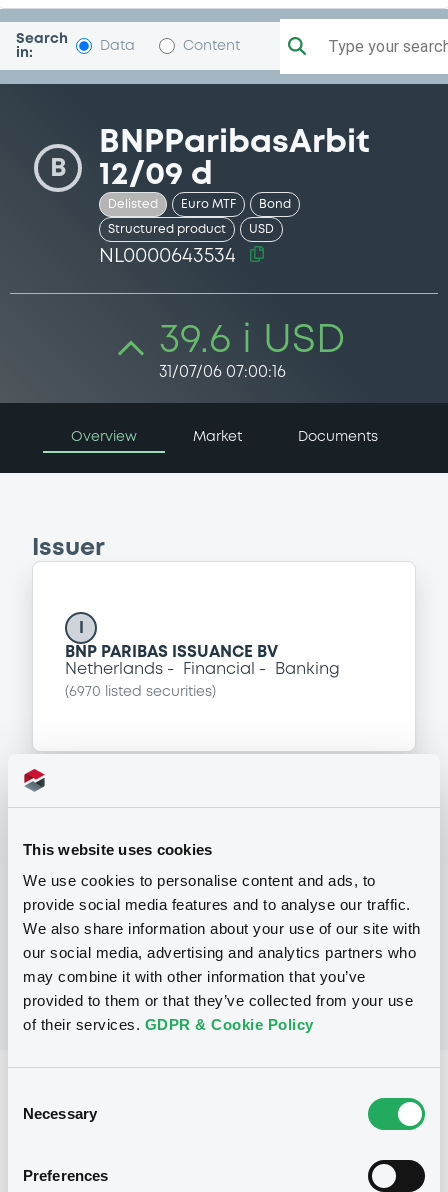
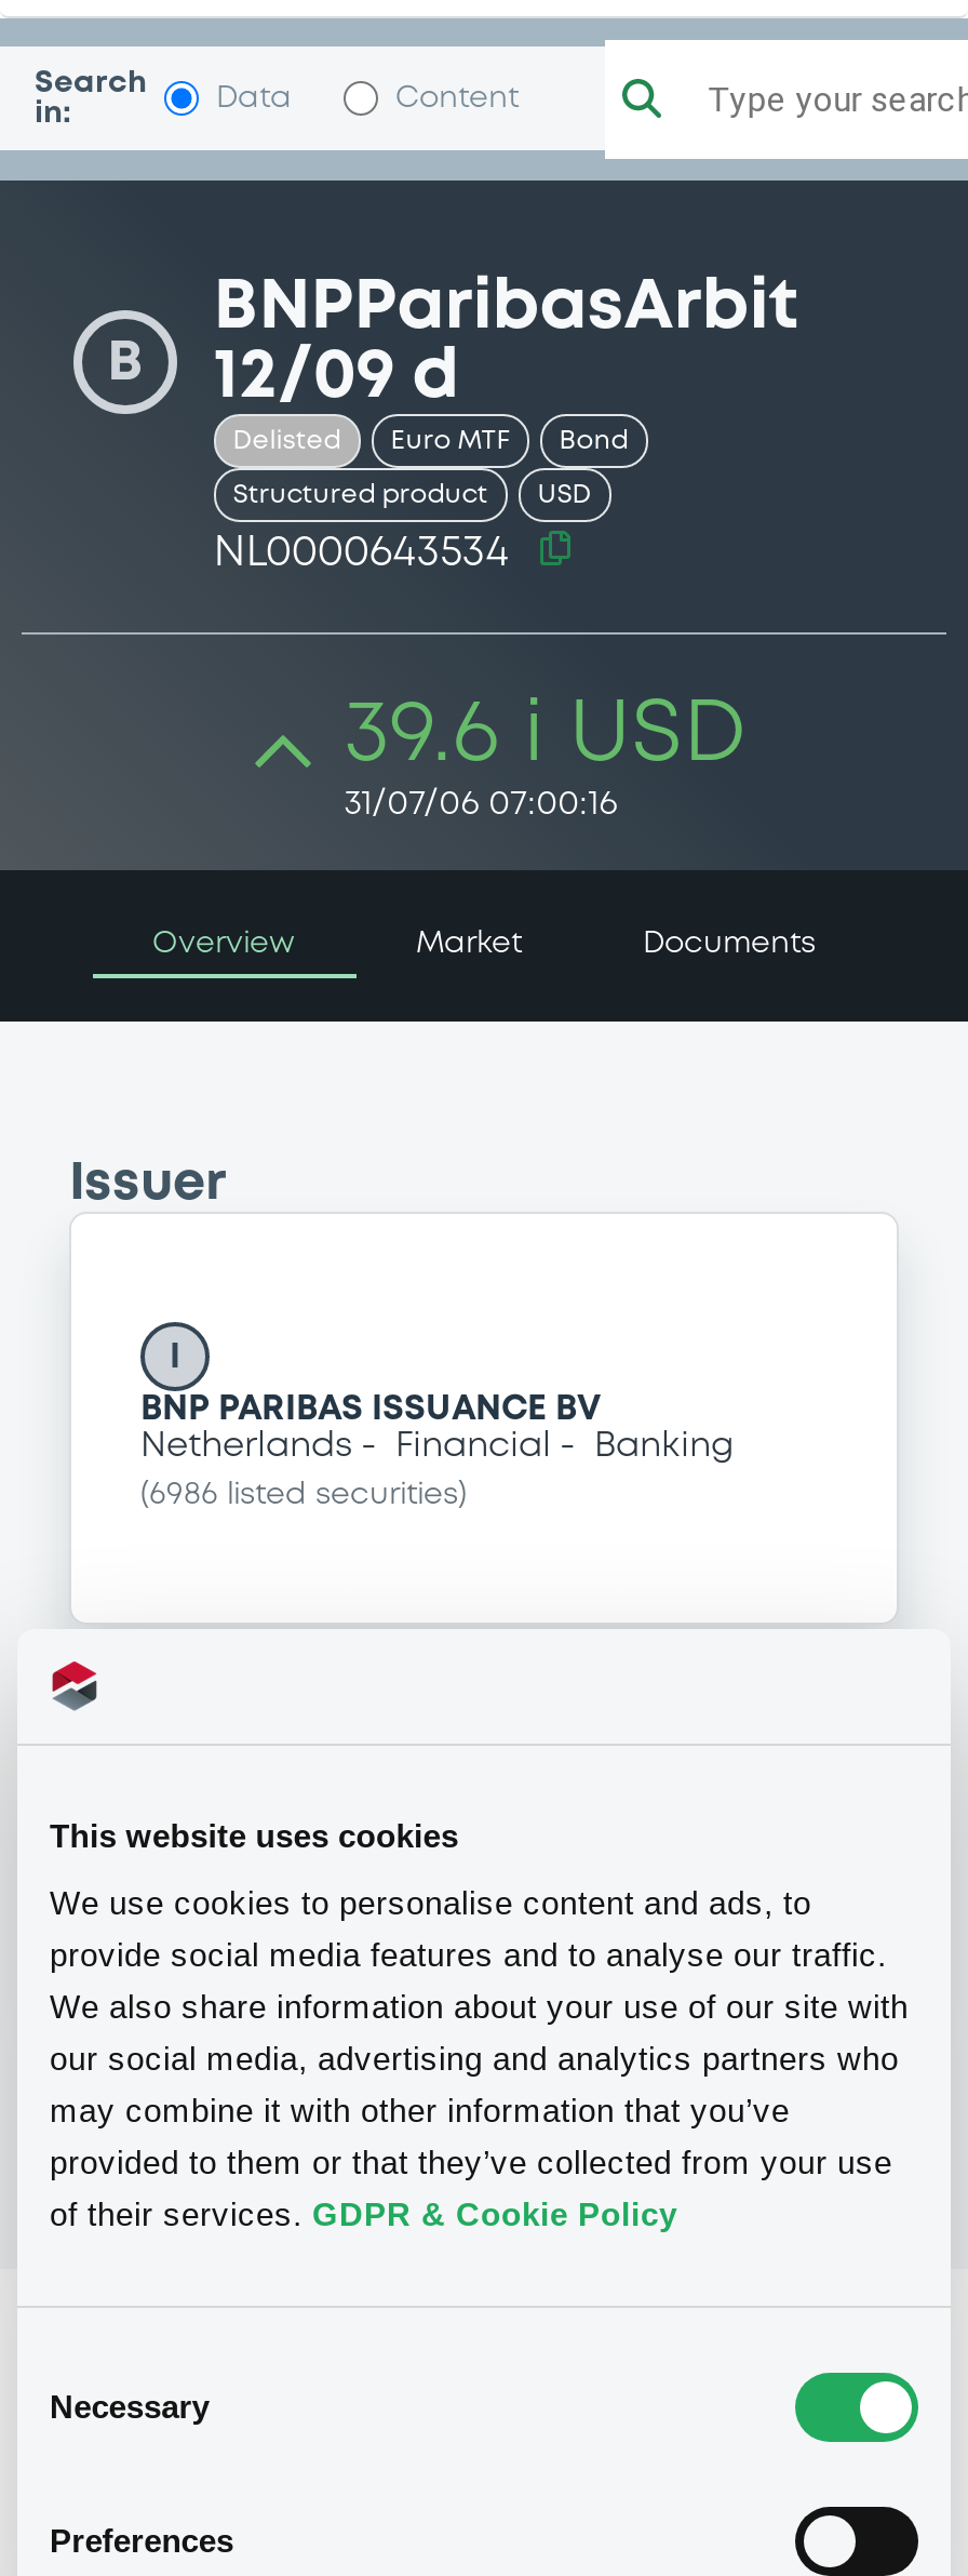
[65,686,216,698] (6970 listed securities) -> [140,1482,467,1508] (6986 listed securities)

